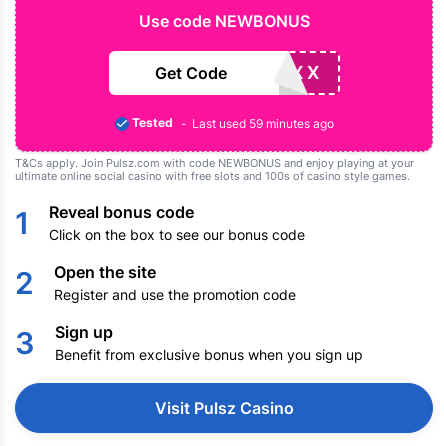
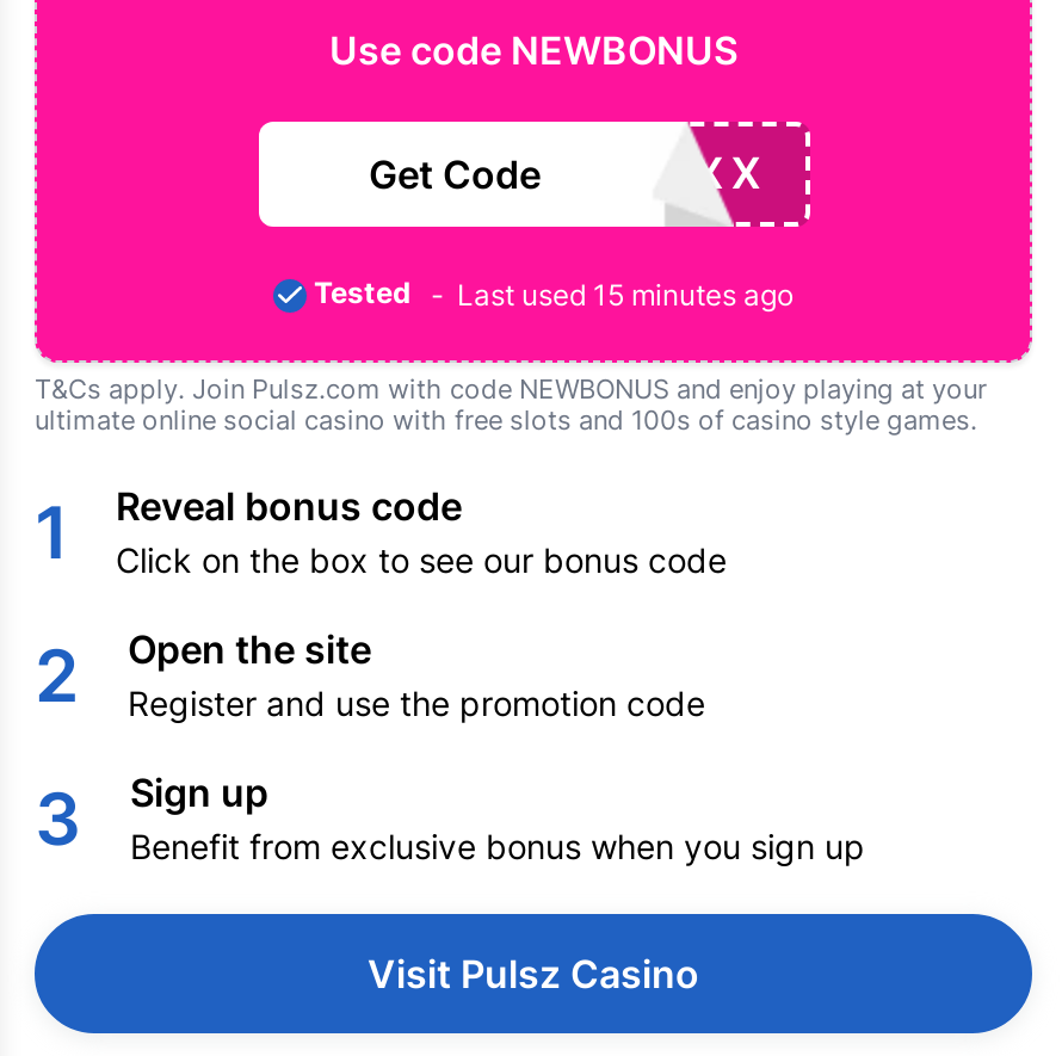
[191,116,333,131] Last used 59 minutes ago -> [457,276,794,312] Last used 15 minutes ago

